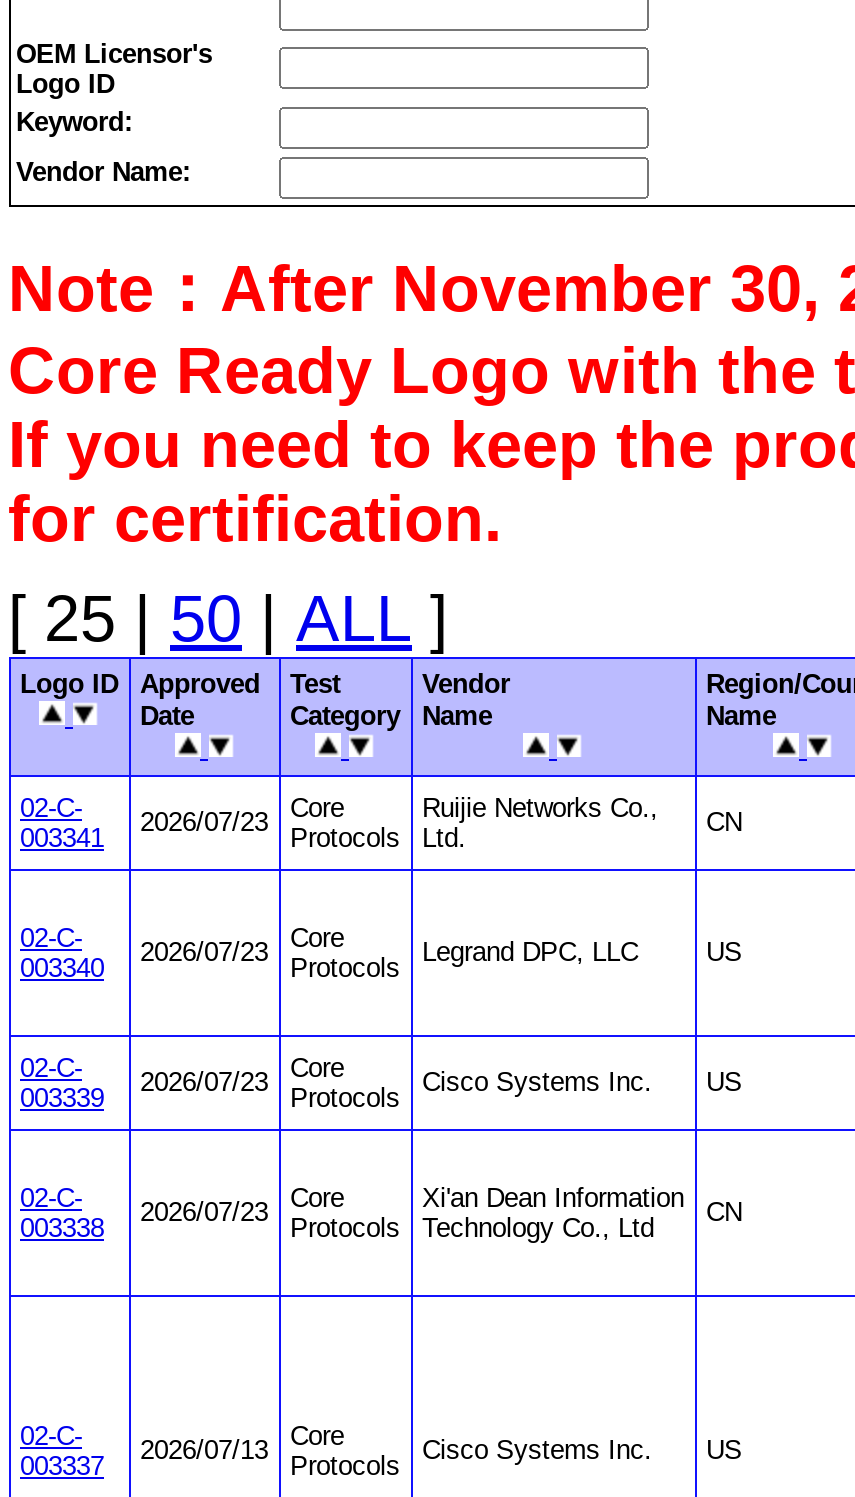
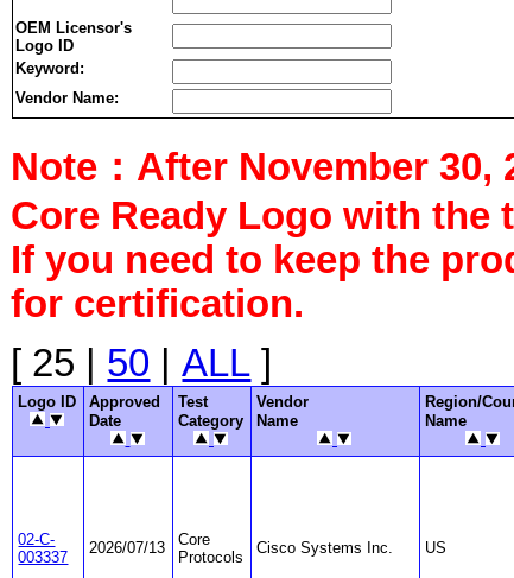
[20,793,104,853] 02-C- | 003341 -> none
[140,793,400,853] 2026/07/23 | Core | Protocols -> none
[422,793,658,853] Ruijie Networks Co., | Ltd. -> none
[706,807,742,837] CN -> none
[20,923,104,983] 02-C- | 003340 -> none
[140,923,400,983] 2026/07/23 | Core | Protocols -> none
[422,937,742,967] Legrand DPC, LLC | US -> none
[20,1053,104,1113] 02-C- | 003339 -> none
[140,1053,400,1113] 2026/07/23 | Core | Protocols -> none
[422,1067,742,1097] Cisco Systems Inc. | US -> none
[20,1183,104,1243] 02-C- | 003338 -> none
[140,1183,400,1243] 2026/07/23 | Core | Protocols -> none
[422,1183,684,1243] Xi'an Dean Information | Technology Co., Ltd -> none
[706,1197,742,1227] CN -> none

